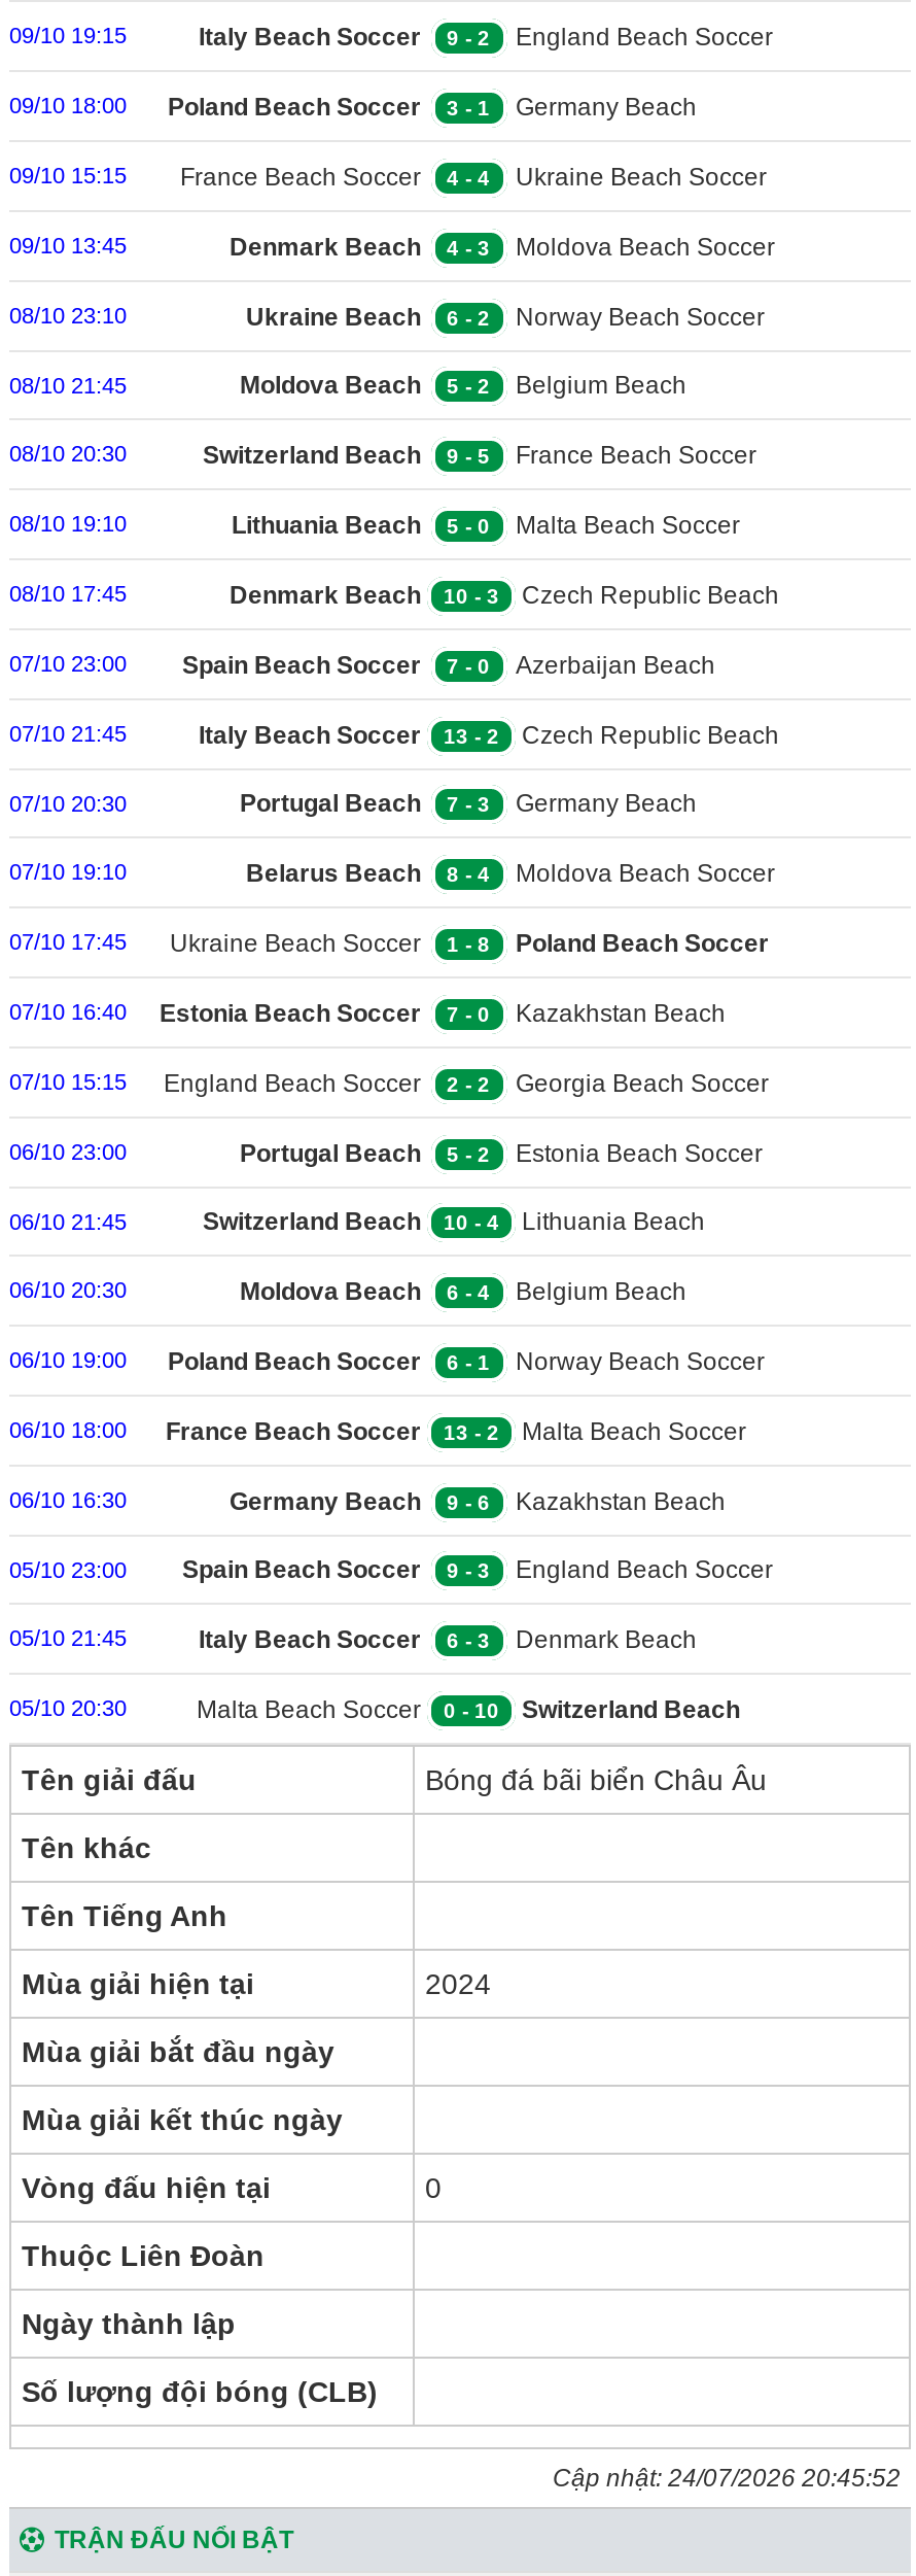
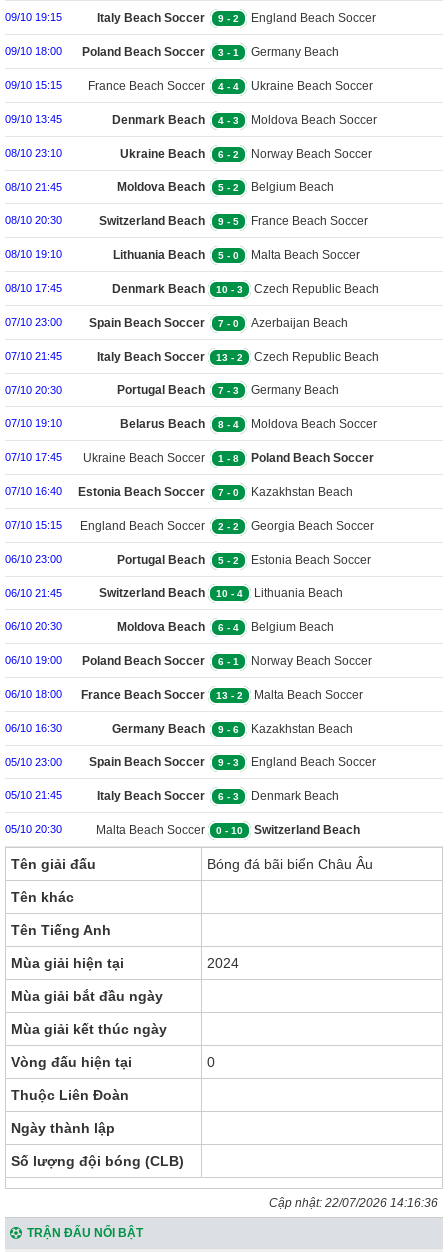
[553,2464,901,2493] Cập nhật: 24/07/2026 20:45:52 -> [269,1196,438,1210] Cập nhật: 22/07/2026 14:16:36

